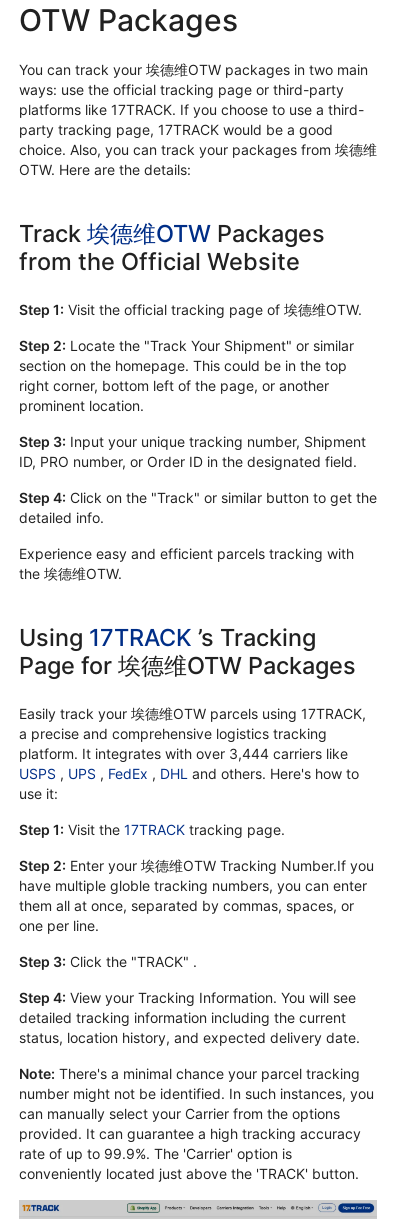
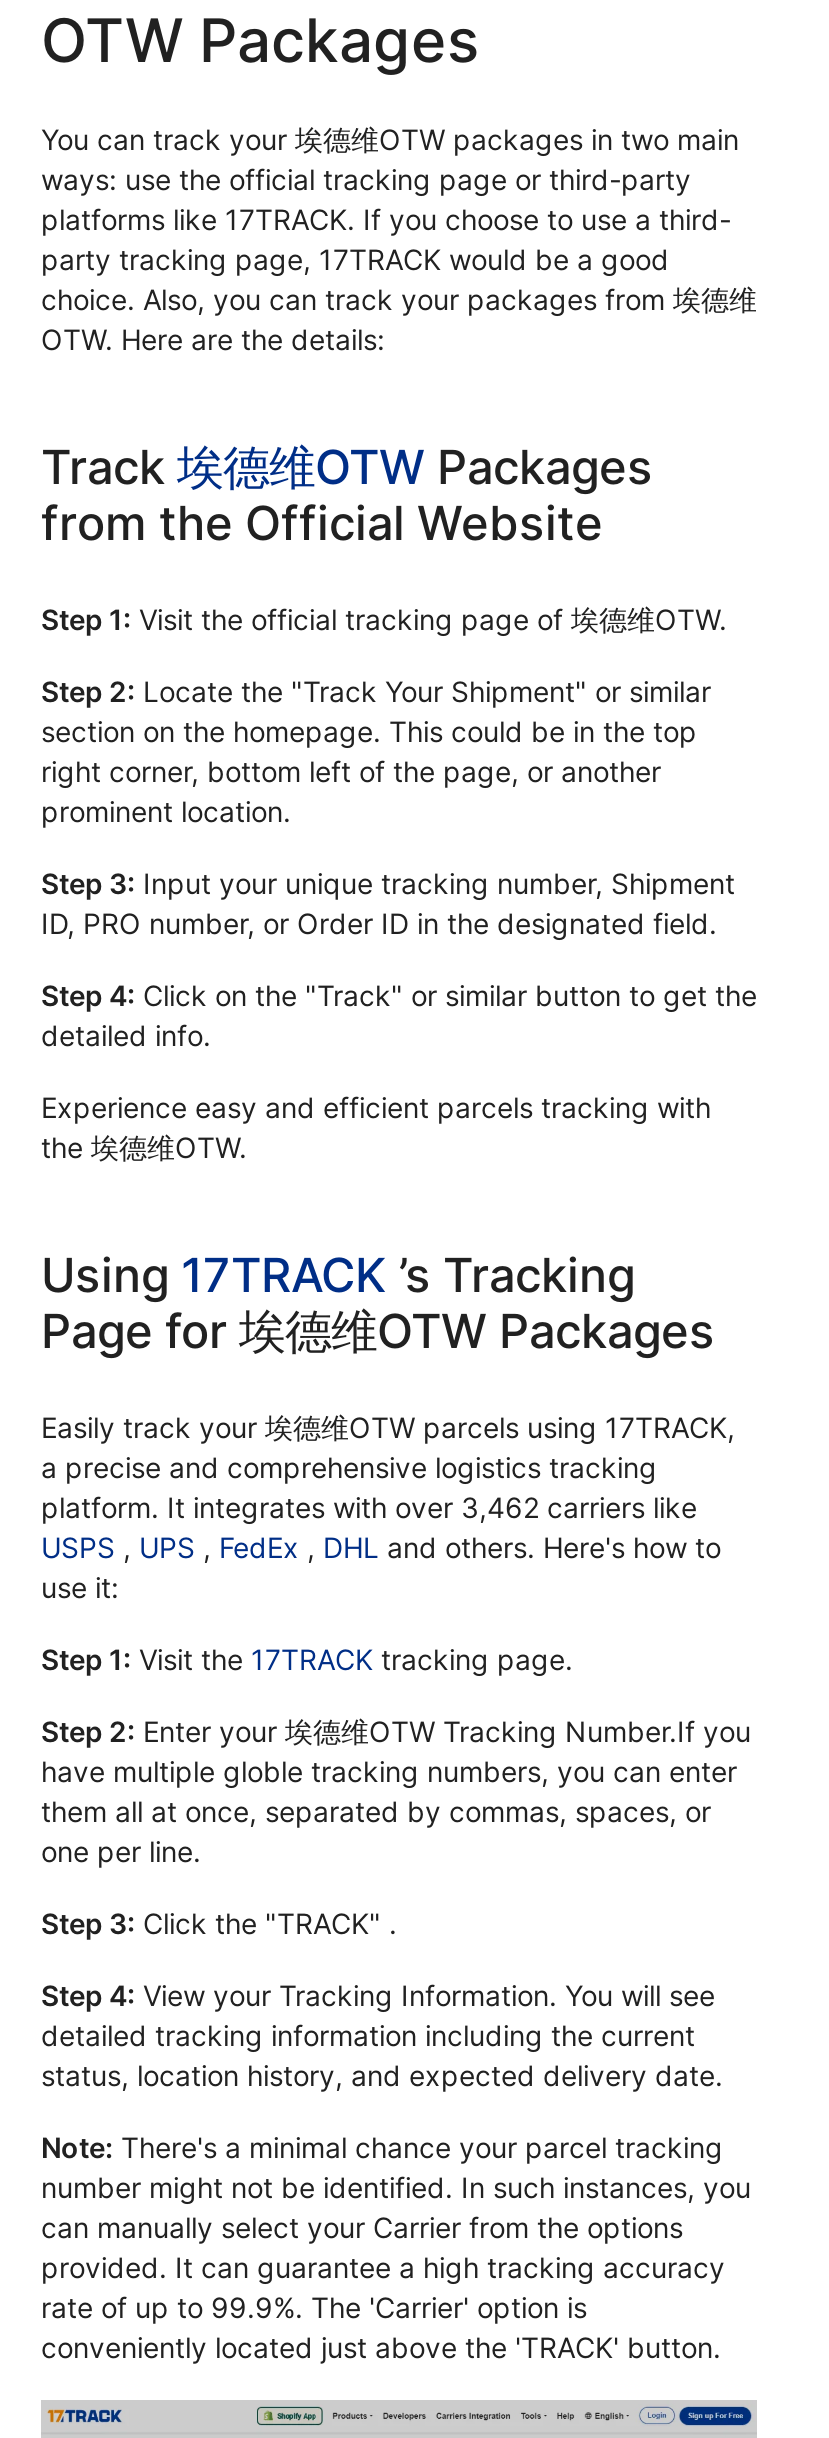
[19,745,348,762] platform. It integrates with over 3,444 carriers like -> [41,1490,697,1524] platform. It integrates with over 3,462 carriers like

